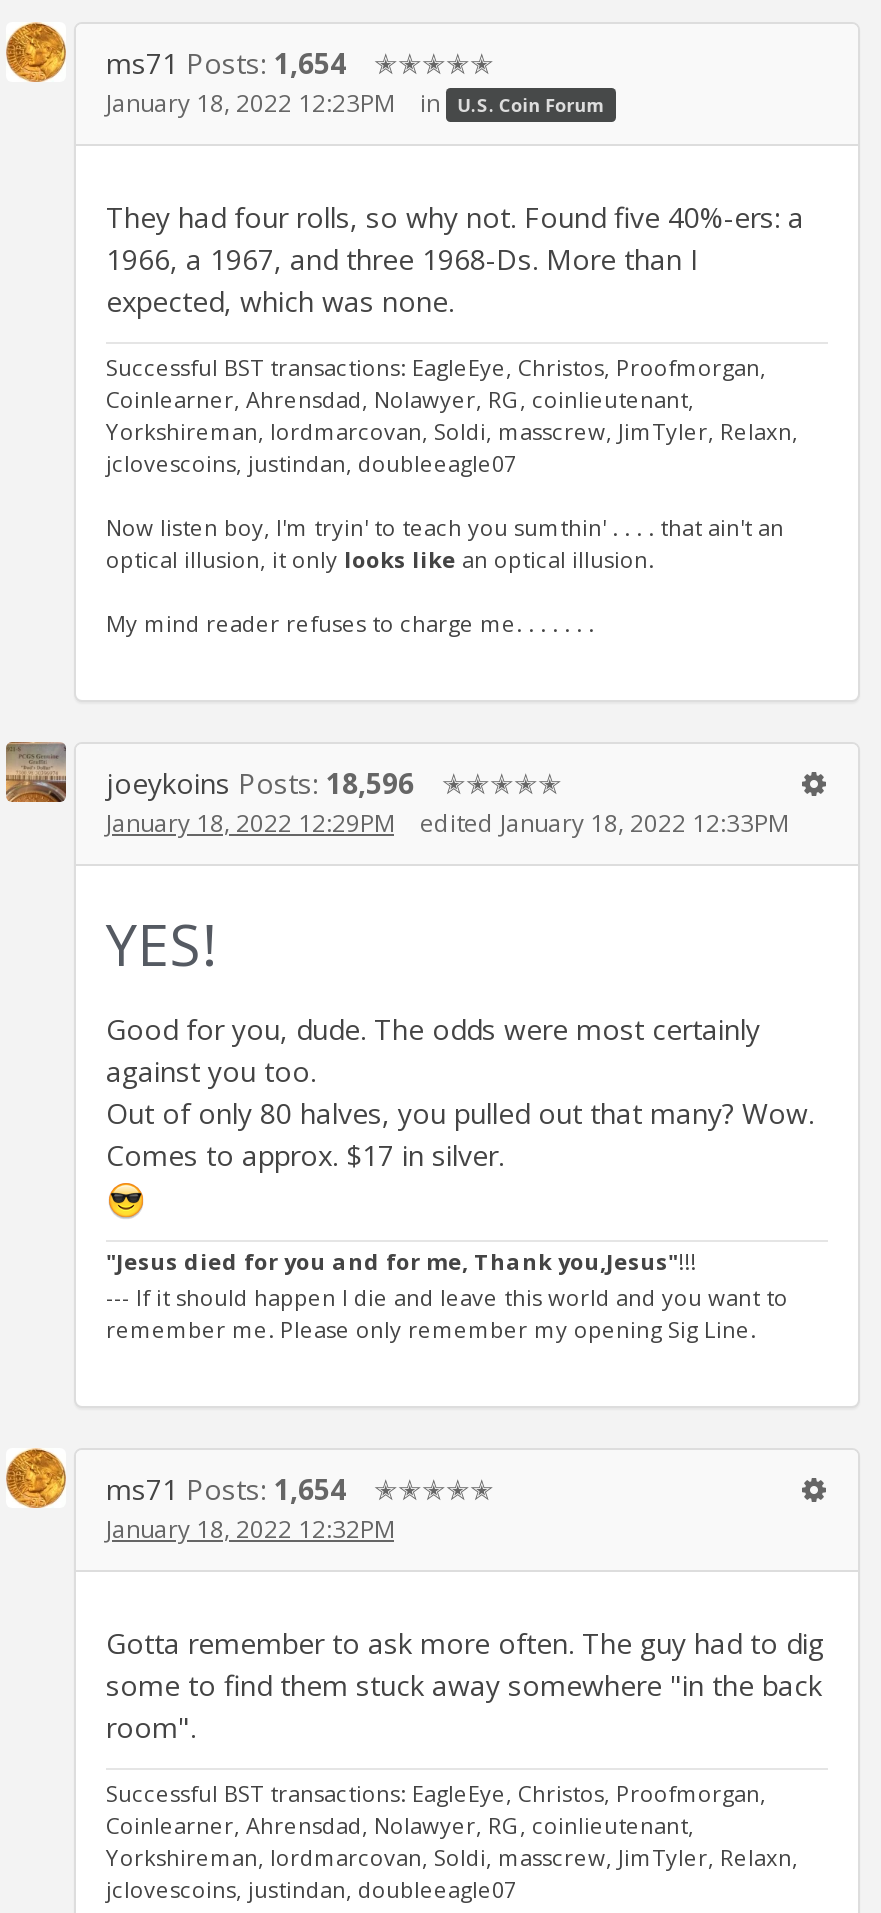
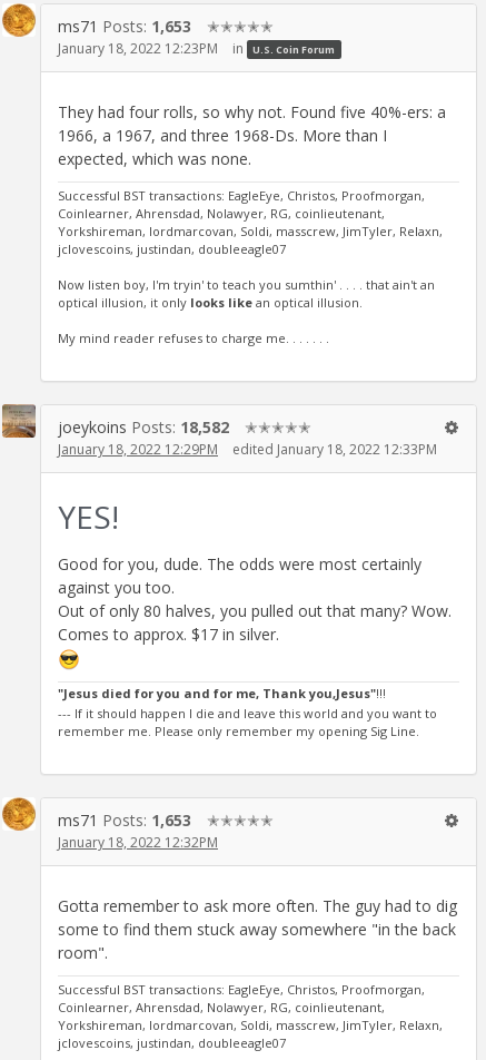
[106,43,346,81] ms71 Posts: 1,654 -> [58,15,191,36] ms71 Posts: 1,653
[106,764,414,802] joeykoins Posts: 18,596 -> [58,416,229,438] joeykoins Posts: 18,582
[106,1469,346,1507] ms71 Posts: 1,654 -> [58,809,191,830] ms71 Posts: 1,653

